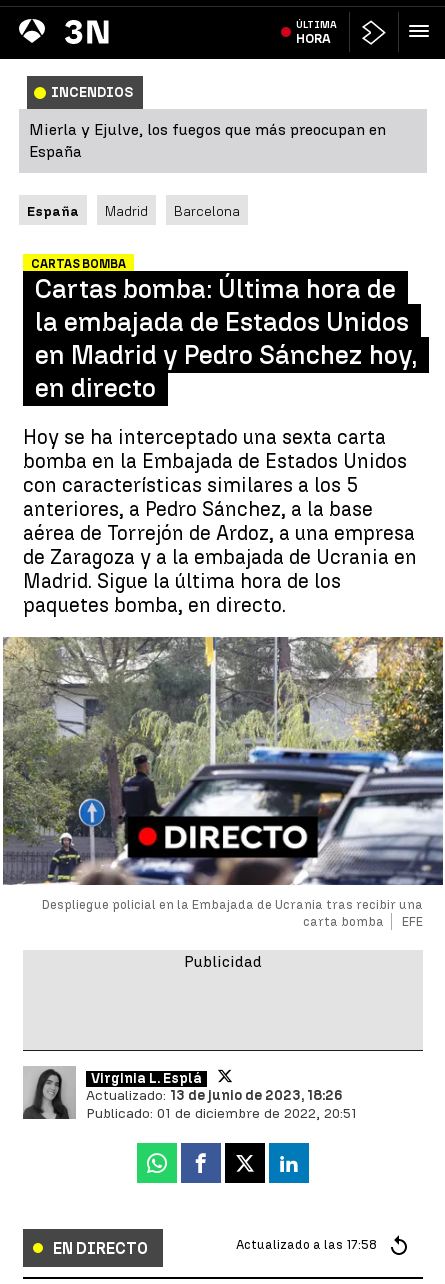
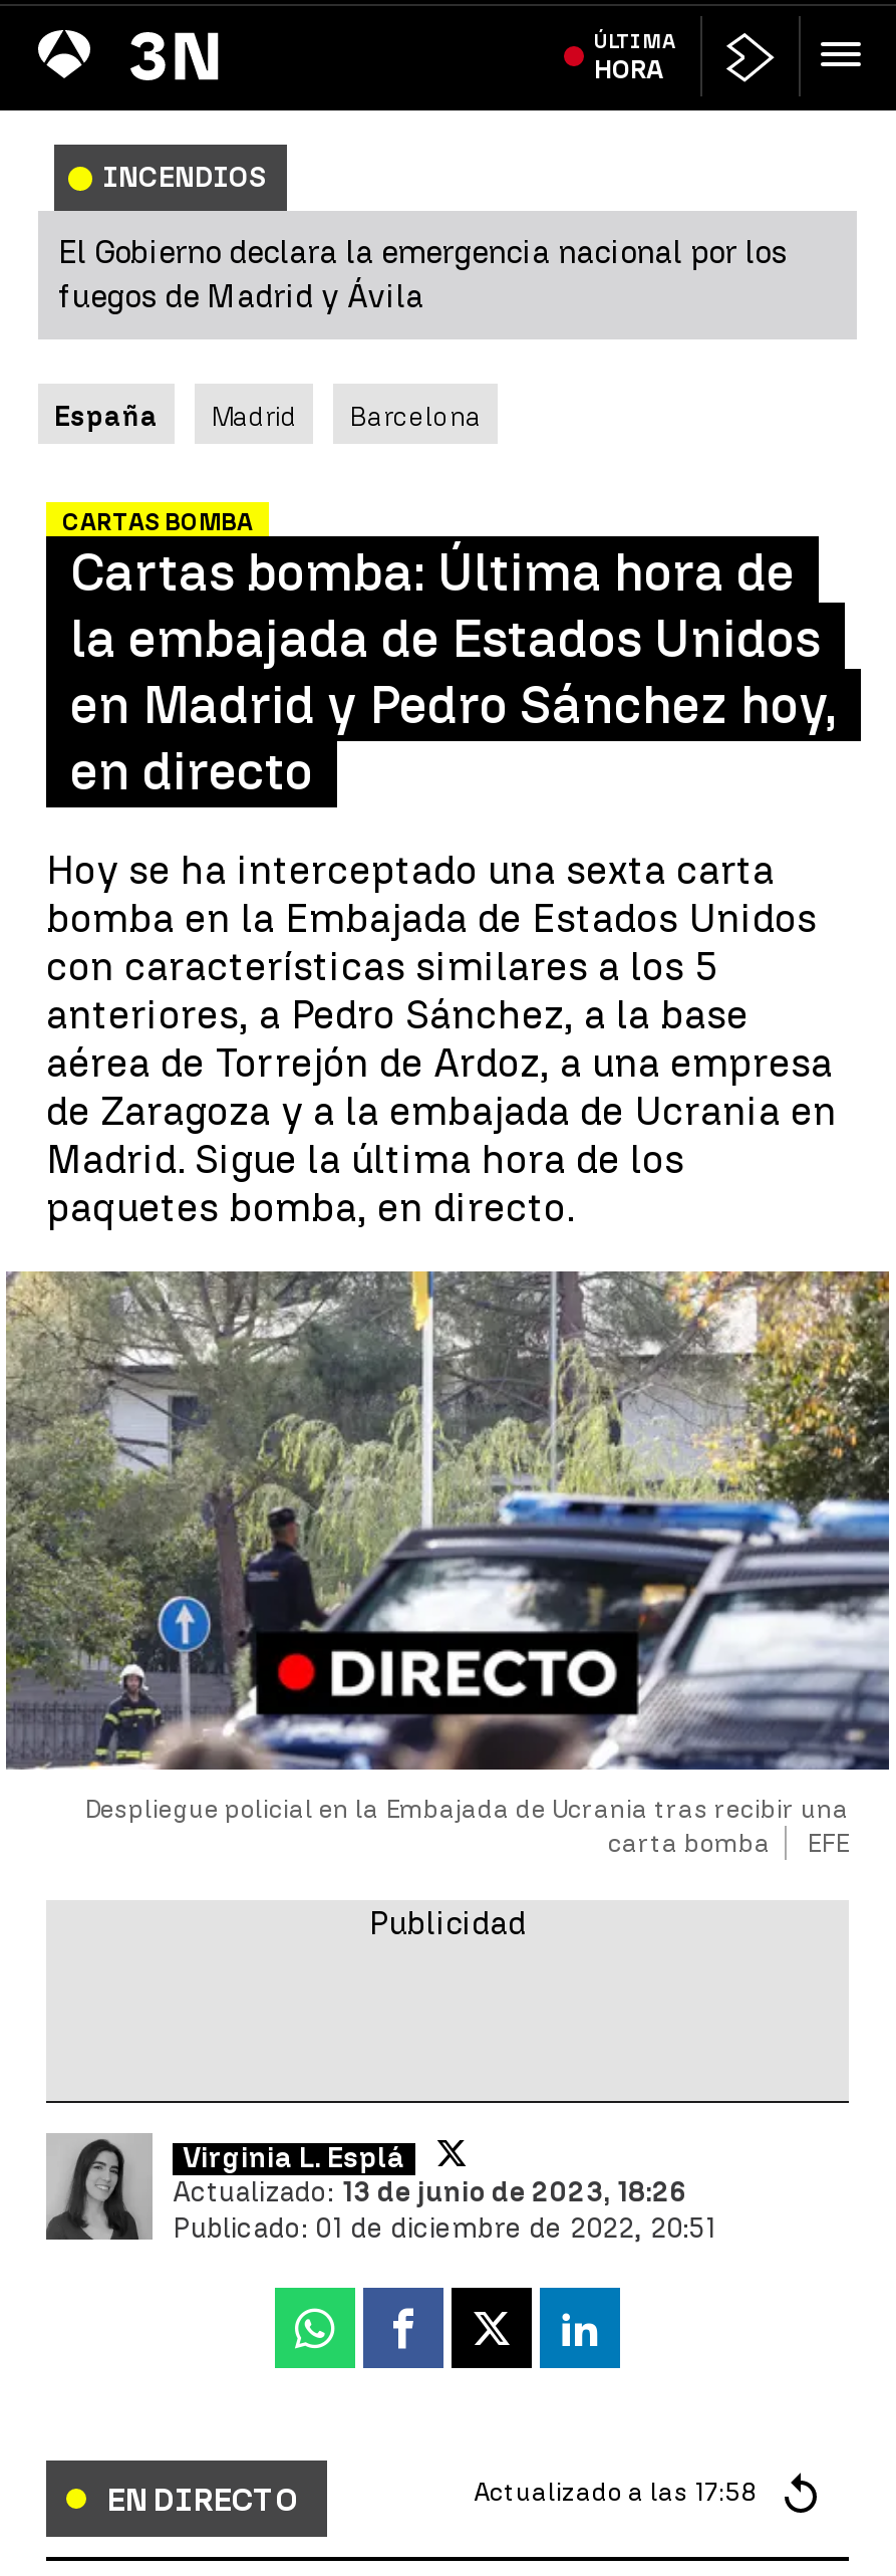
[29,120,386,161] Mierla y Ejulve, los fuegos que más preocupan en | España -> [58,233,787,315] El Gobierno declara la emergencia nacional por los | fuegos de Madrid y Ávila

